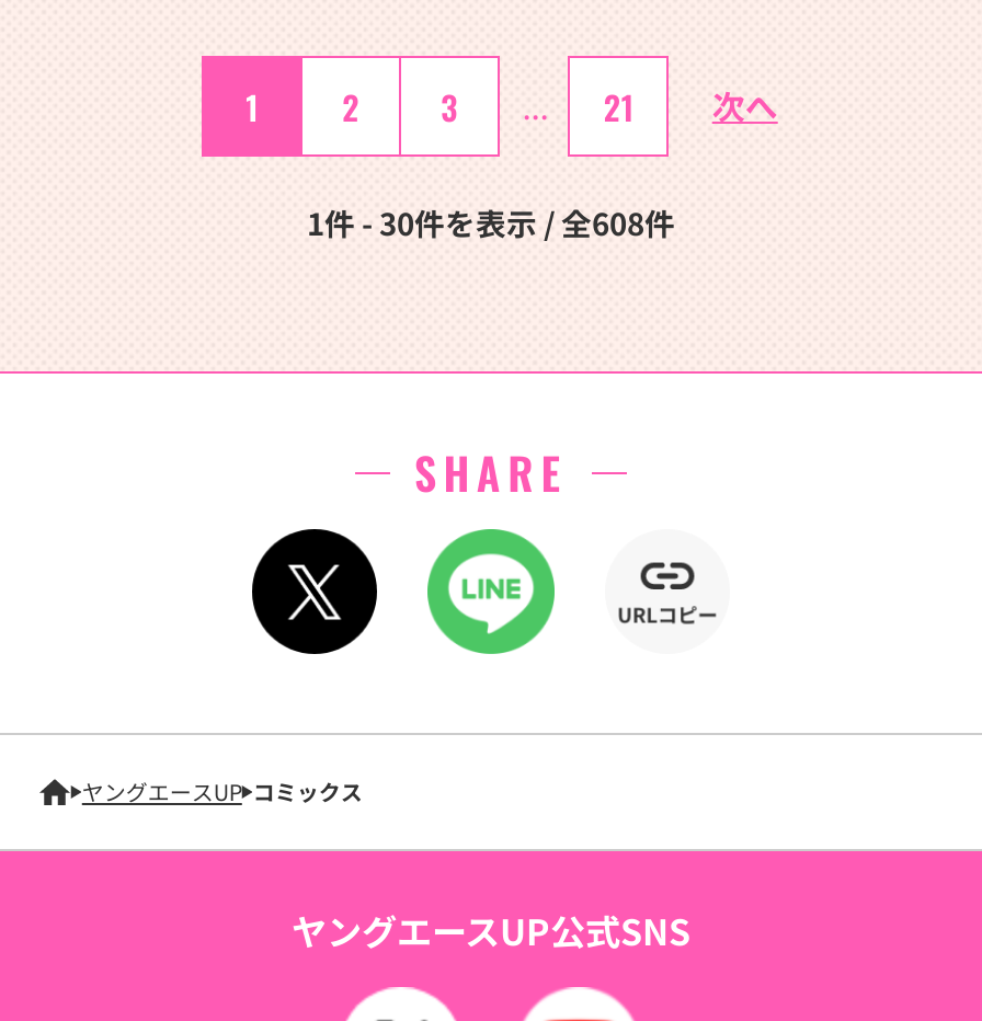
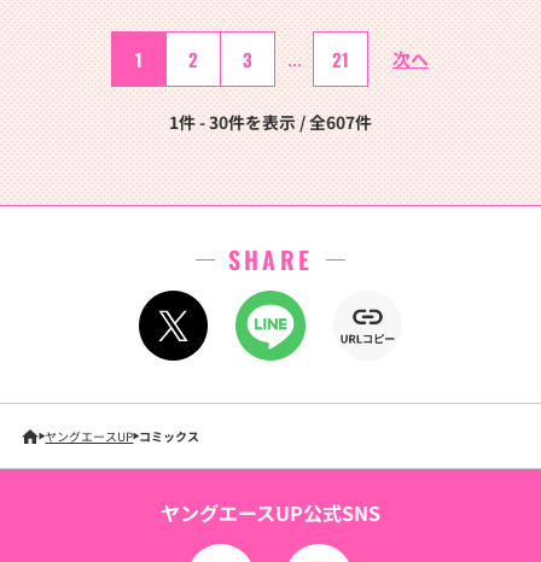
[307,200,675,244] 1件 - 30件を表示 / 全608件 -> [169,110,372,134] 1件 - 30件を表示 / 全607件

